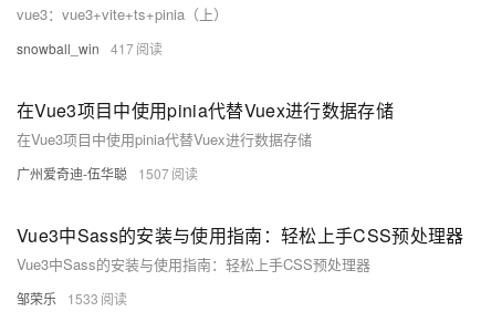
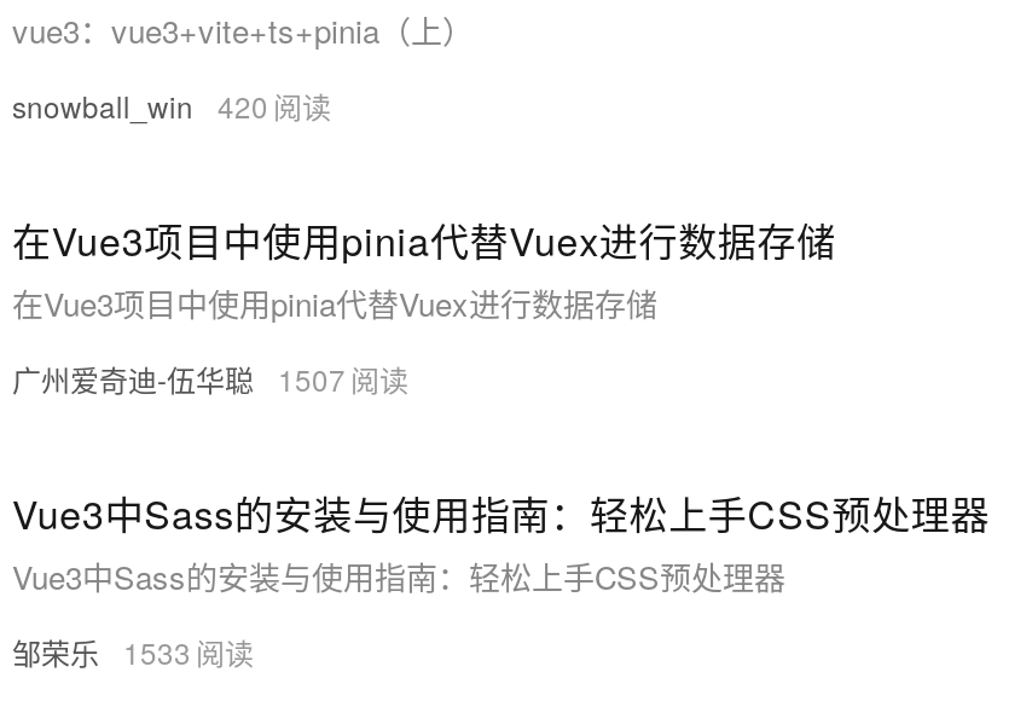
[17,39,134,58] snowball_win 417 -> [12,85,268,126] snowball_win 420

